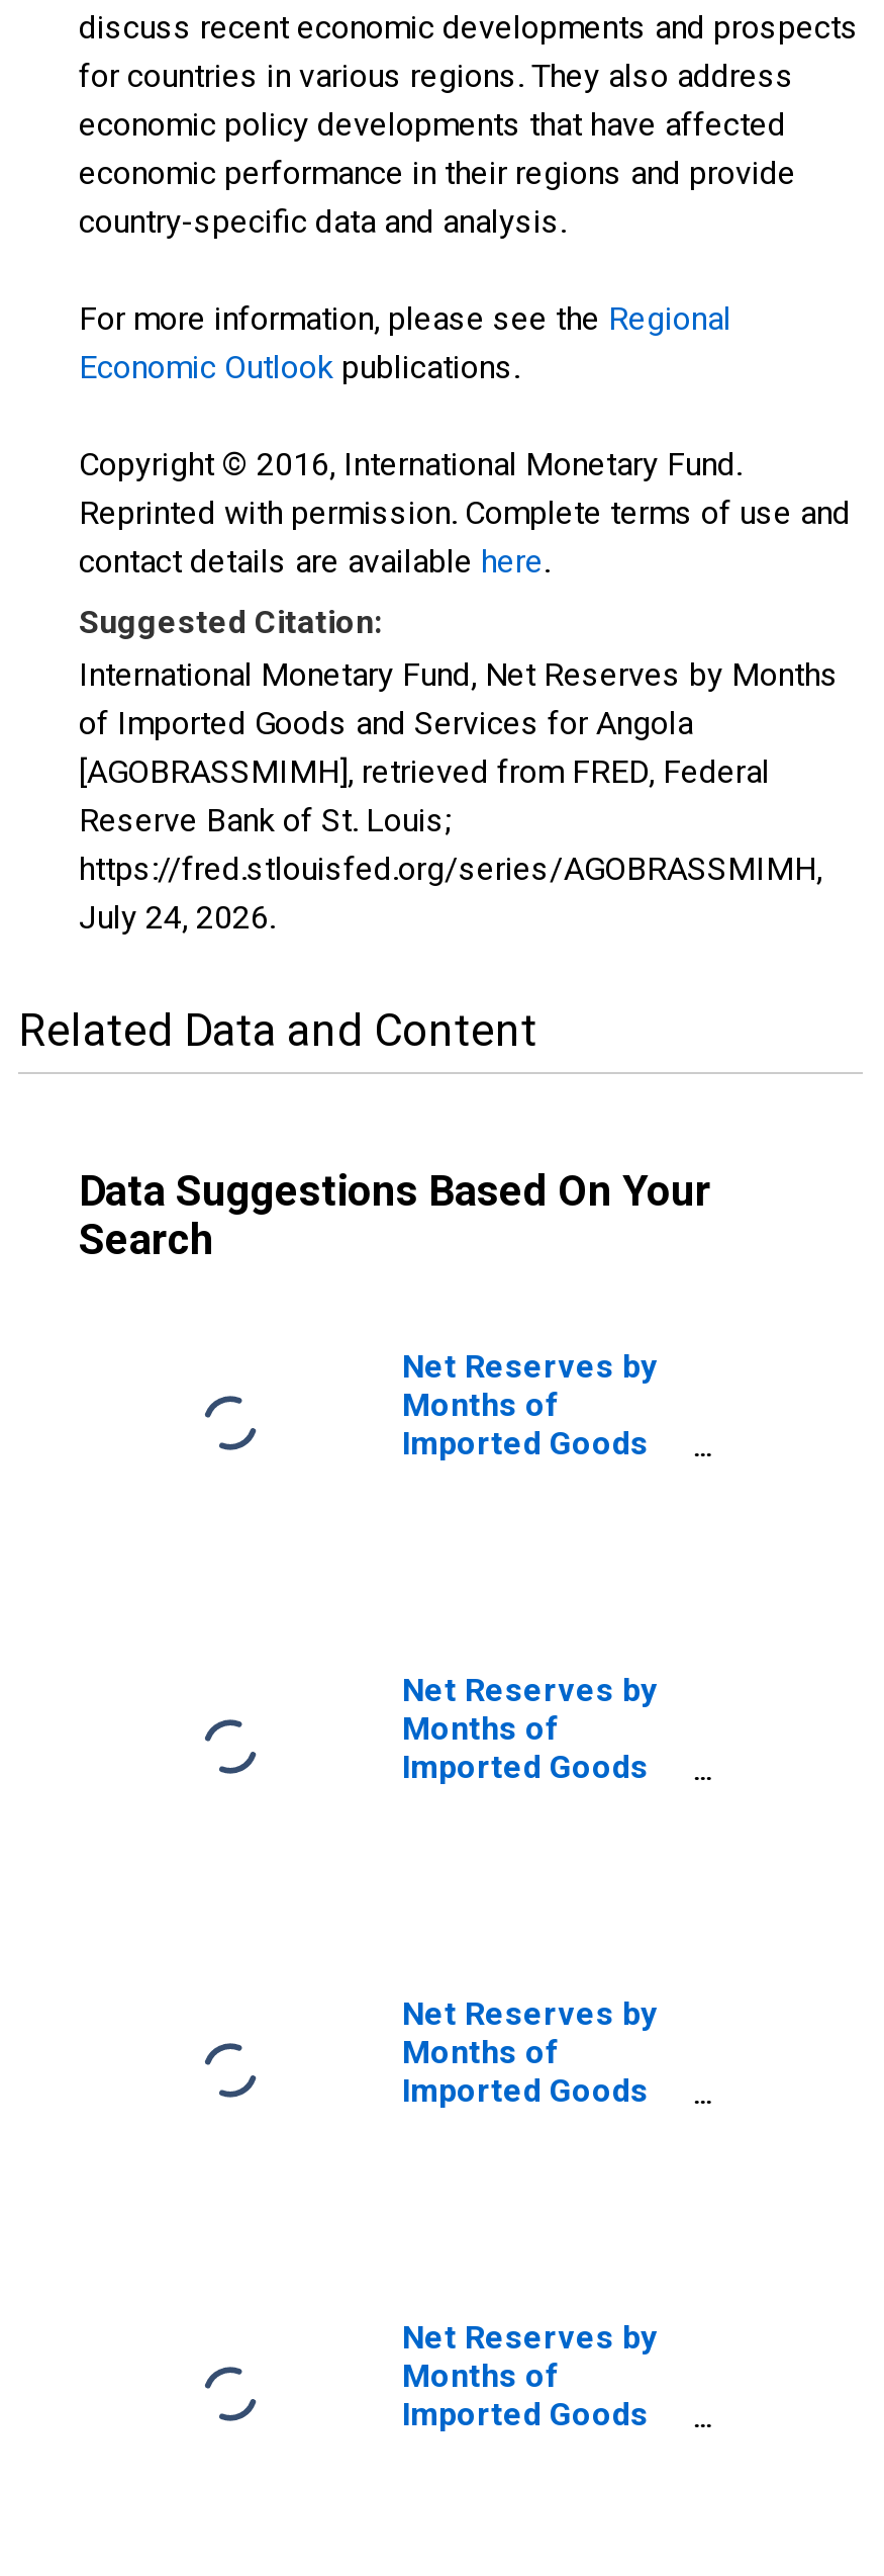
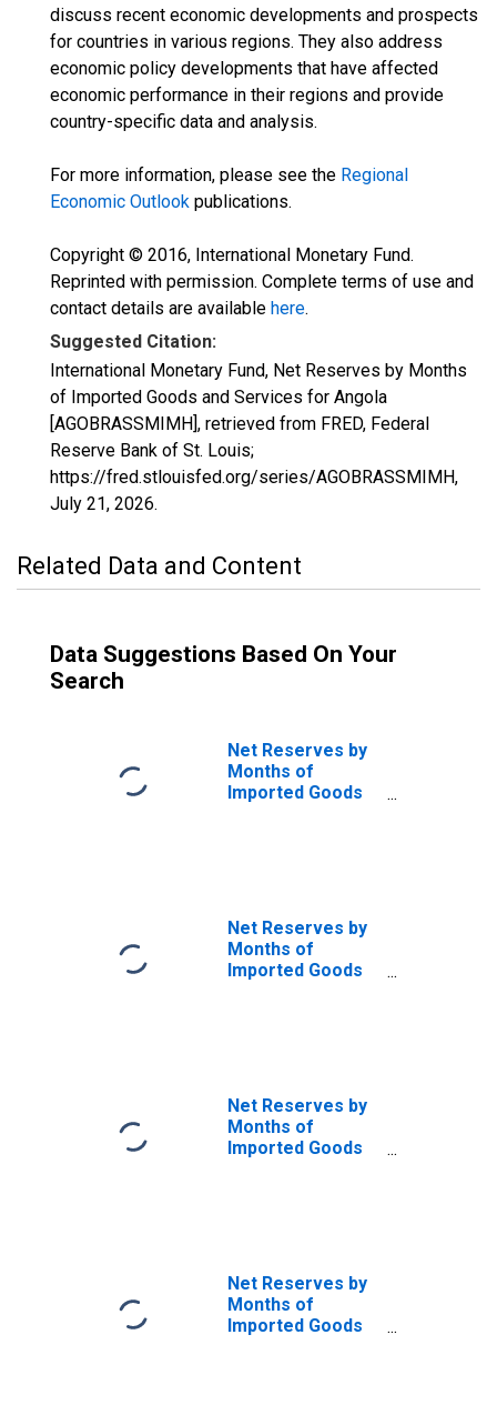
[79,898,275,937] July 24, 2026. -> [50,493,158,514] July 21, 2026.

